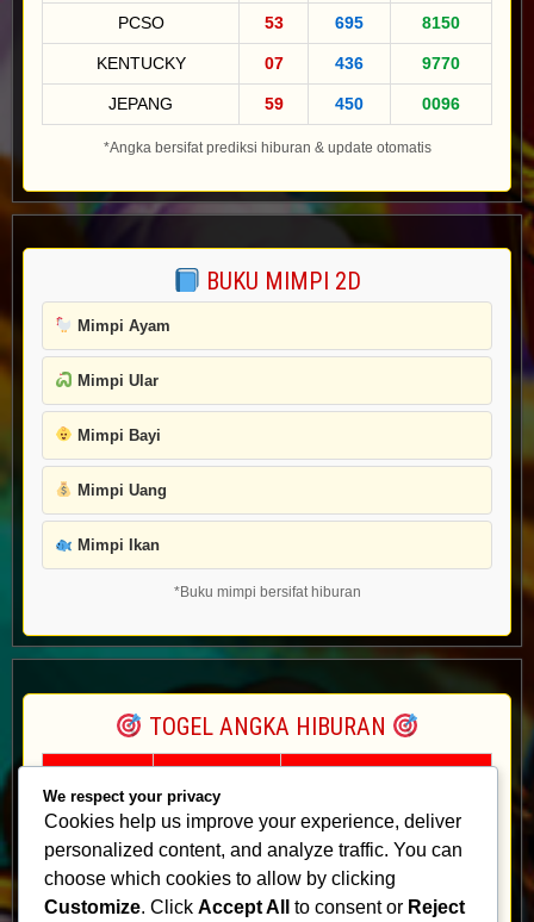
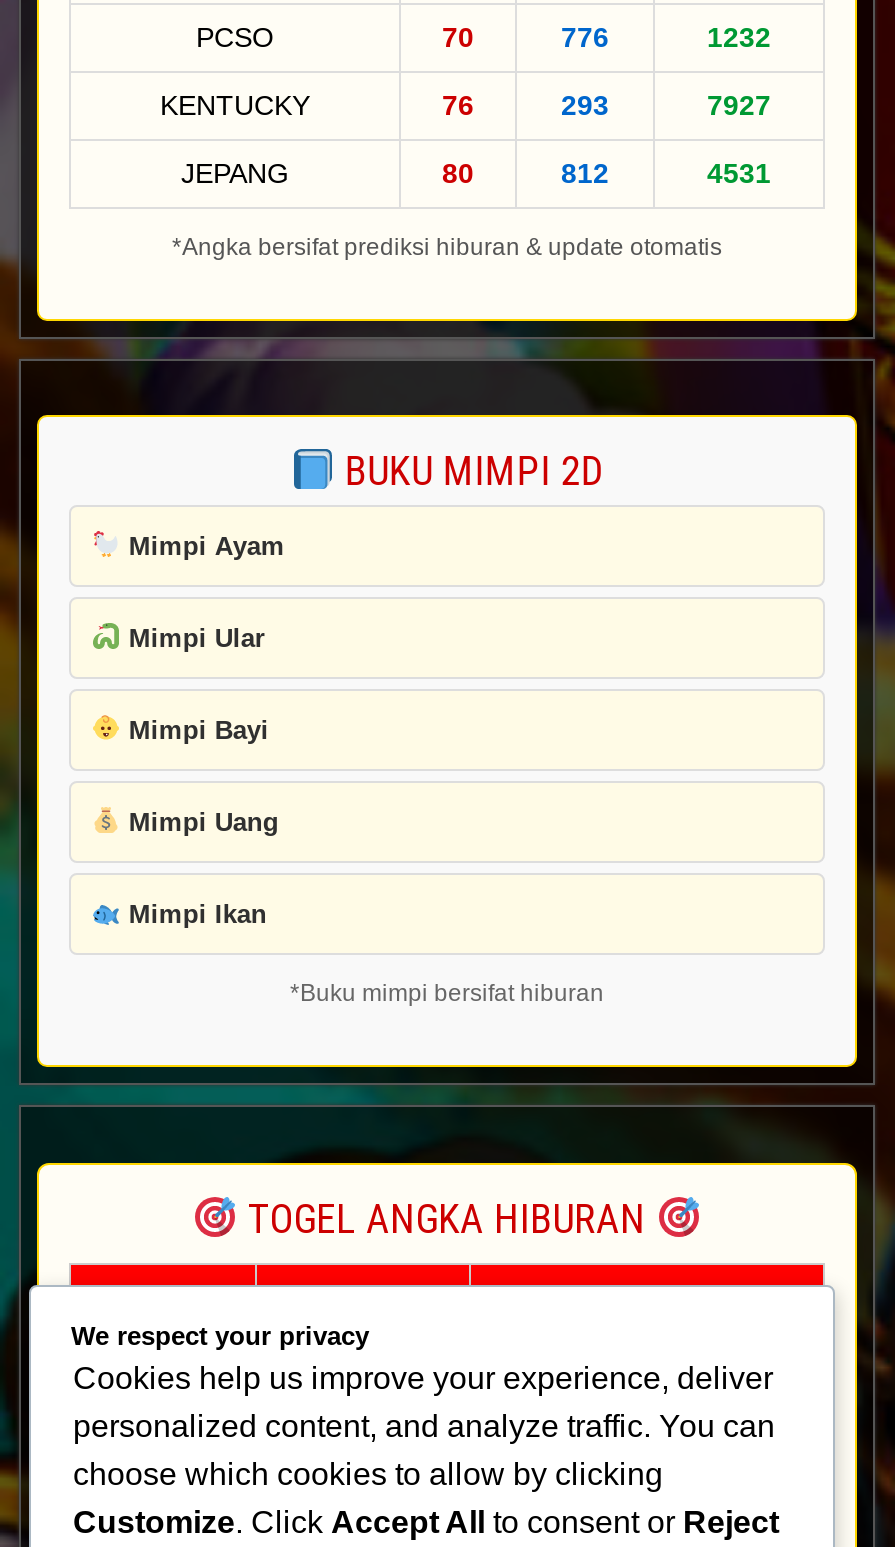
[264,13,283,32] 53 -> [442,21,474,53] 70
[335,13,364,32] 695 -> [561,21,609,53] 776
[422,13,460,32] 8150 -> [707,21,771,53] 1232
[264,54,283,73] 07 -> [442,89,474,121] 76
[335,54,364,73] 436 -> [561,89,609,121] 293
[422,54,460,73] 9770 -> [707,89,771,121] 7927
[264,94,283,113] 59 -> [442,157,474,189] 80
[335,94,364,113] 450 -> [561,157,609,189] 812
[422,94,460,113] 0096 -> [707,157,771,189] 4531

